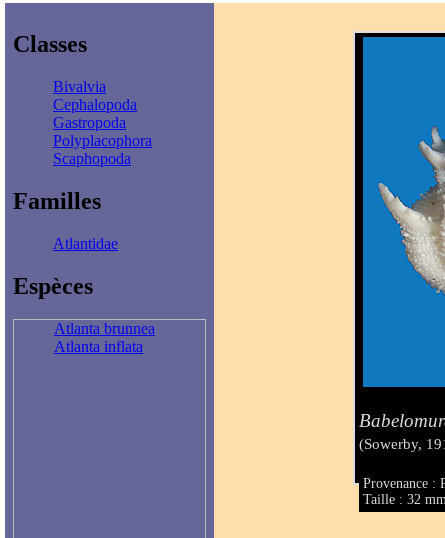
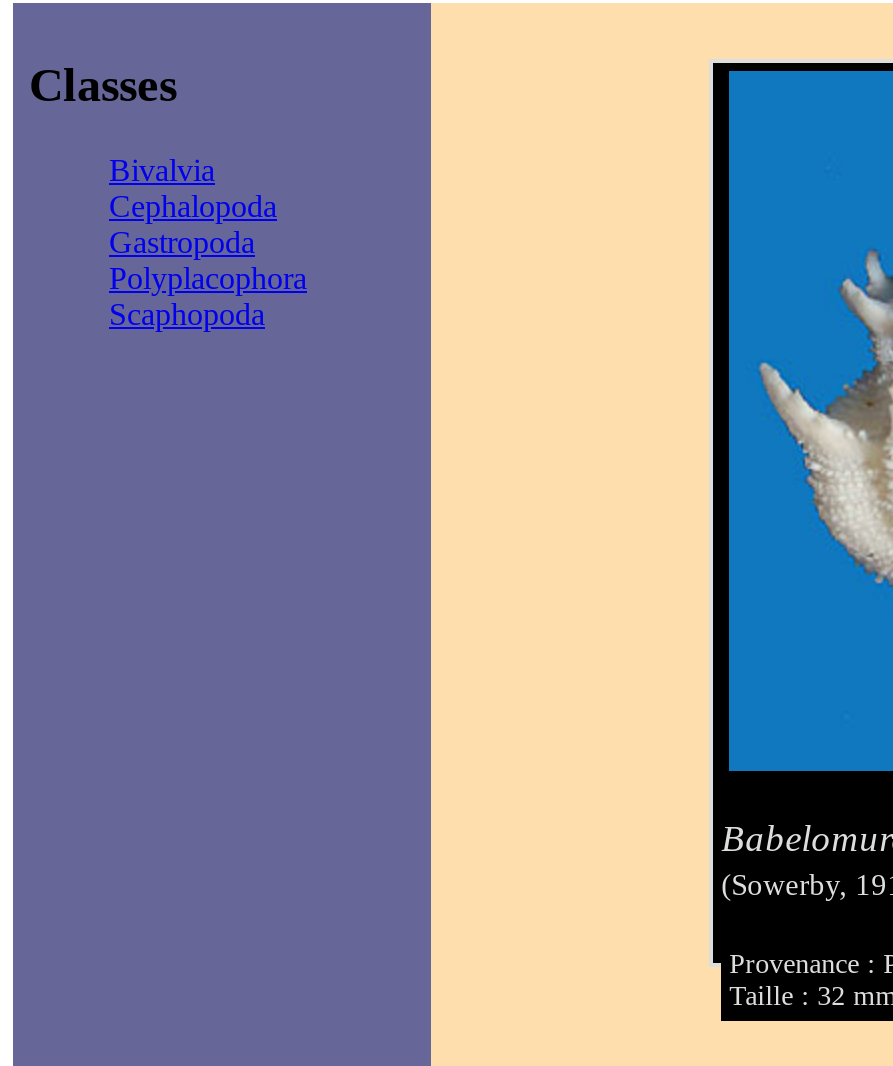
[13,188,155,355] Familles | Atlantidae | Espèces | Atlanta brunnea | Atlanta inflata -> none

